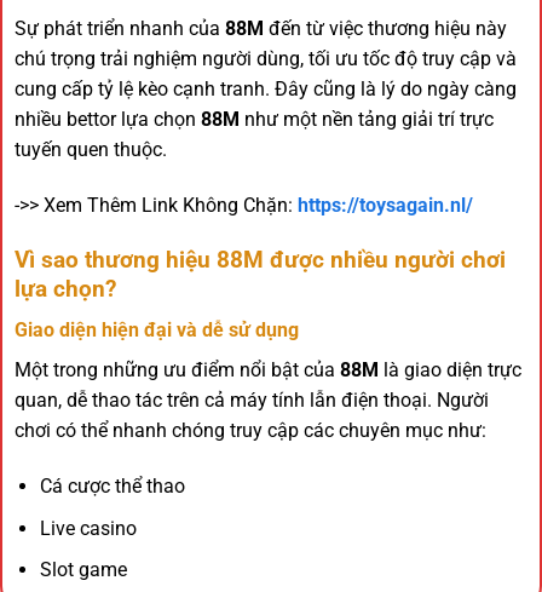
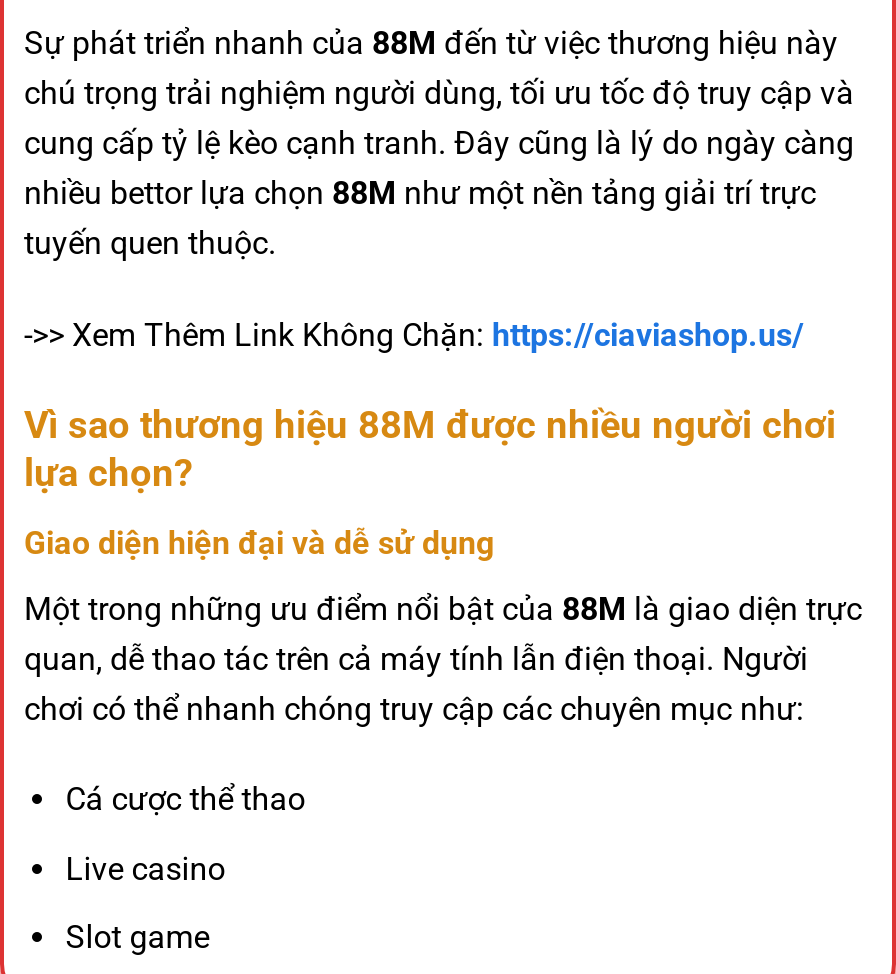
[15,194,473,217] ->> Xem Thêm Link Không Chặn: https://toysagain.nl/ -> [24,316,804,354] ->> Xem Thêm Link Không Chặn: https://ciaviashop.us/

